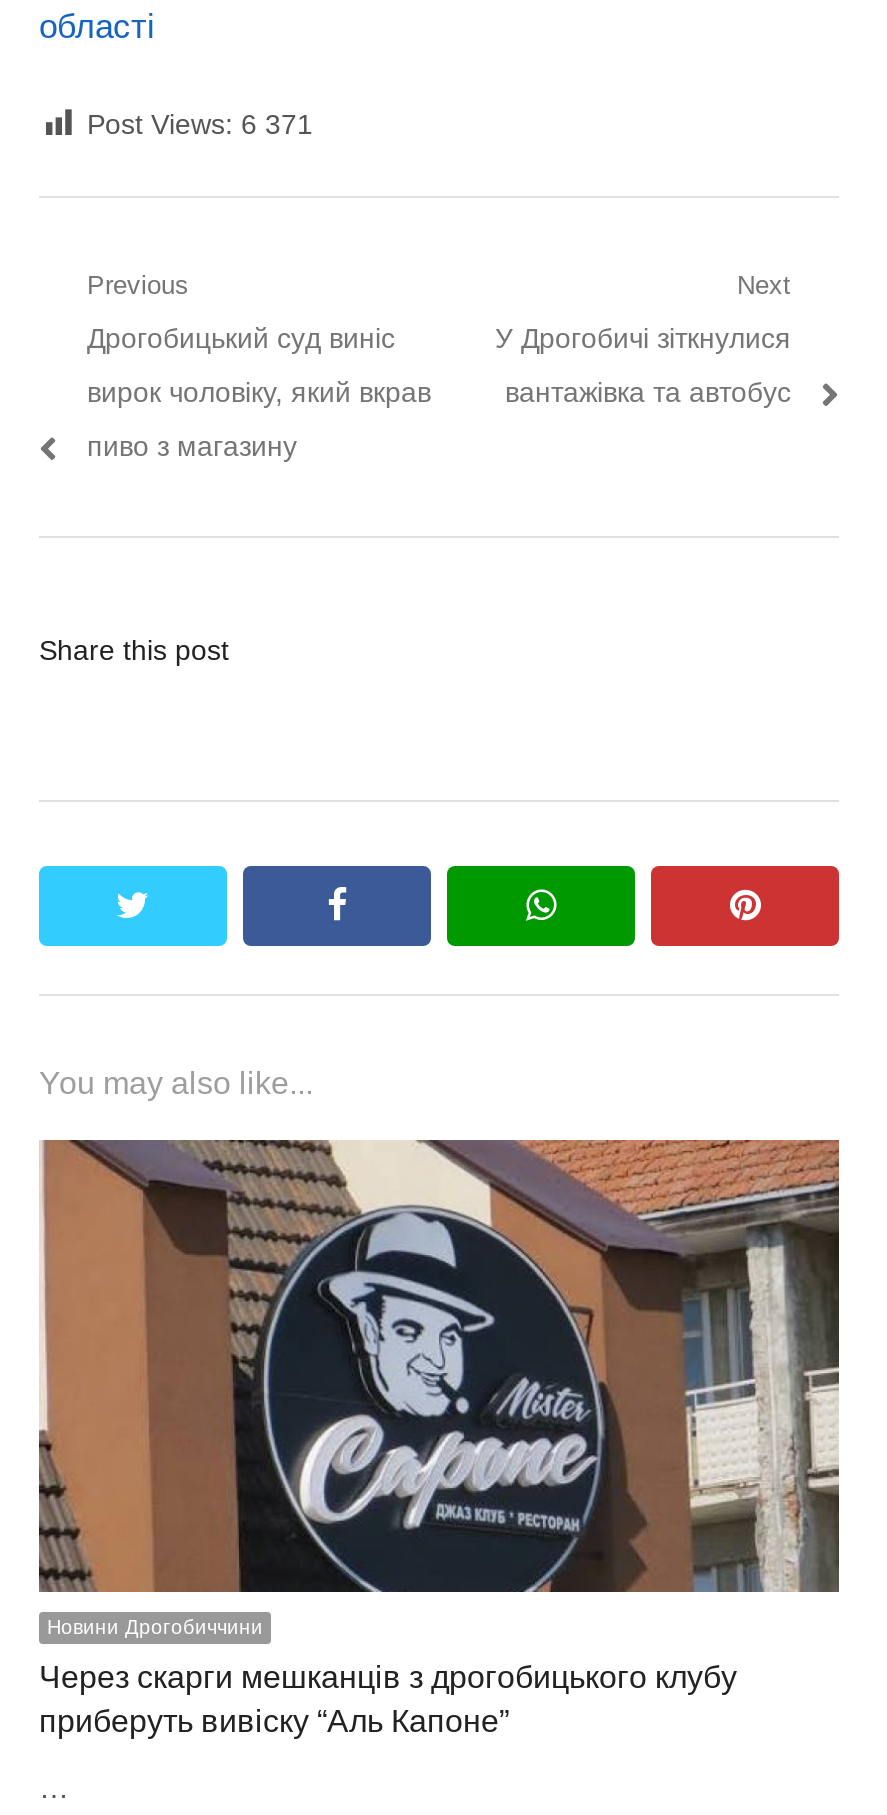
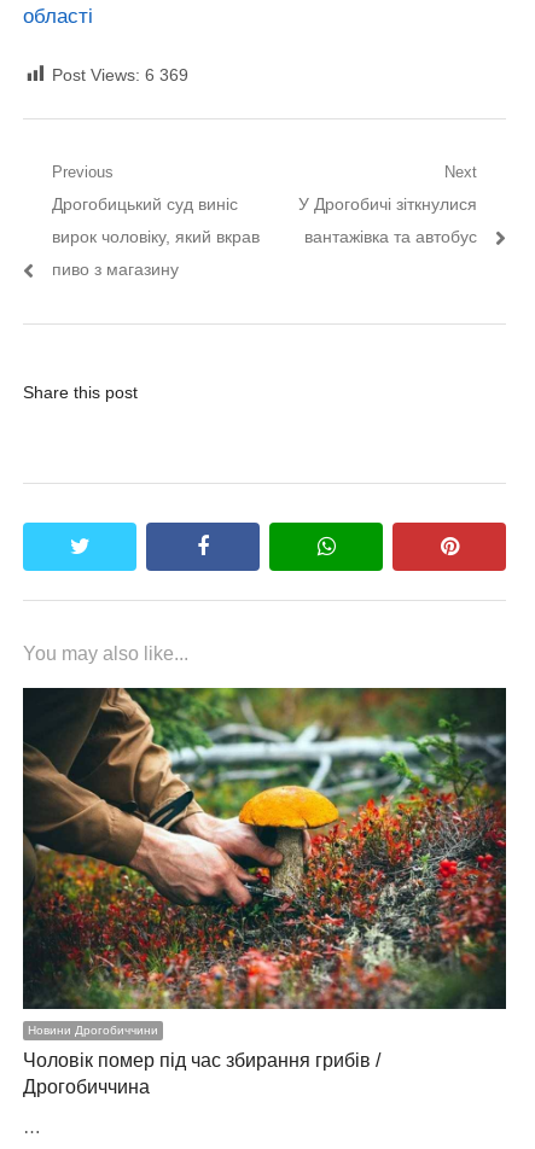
[87,107,313,139] Post Views: 6 371 -> [52,65,188,84] Post Views: 6 369
[37,1138,841,1737] [image] | Через скарги мешканців з дрогобицького клубу | приберуть вивіску “Аль Капоне” -> [22,687,507,1098] [image] | Чоловік помер під час збирання грибів / | Дрогобиччина

